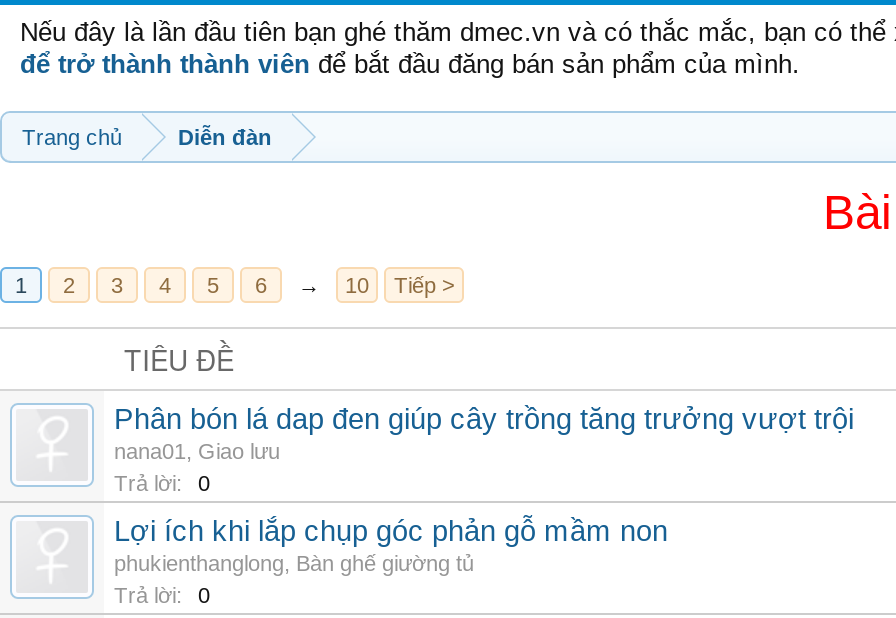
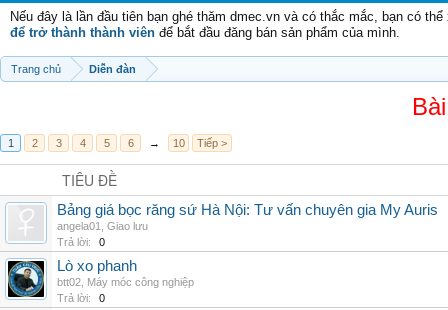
[114,403,854,463] Phân bón lá dap đen giúp cây trồng tăng trưởng vượt trội | nana01, Giao lưu -> [57,202,438,232] Bảng giá bọc răng sứ Hà Nội: Tư vấn chuyên gia My Auris | angela01, Giao lưu
none -> [7,260,45,298] [image]
[114,515,668,575] Lợi ích khi lắp chụp góc phản gỗ mầm non | phukienthanglong, Bàn ghế giường tủ -> [57,258,194,288] Lò xo phanh | btt02, Máy móc công nghiệp

